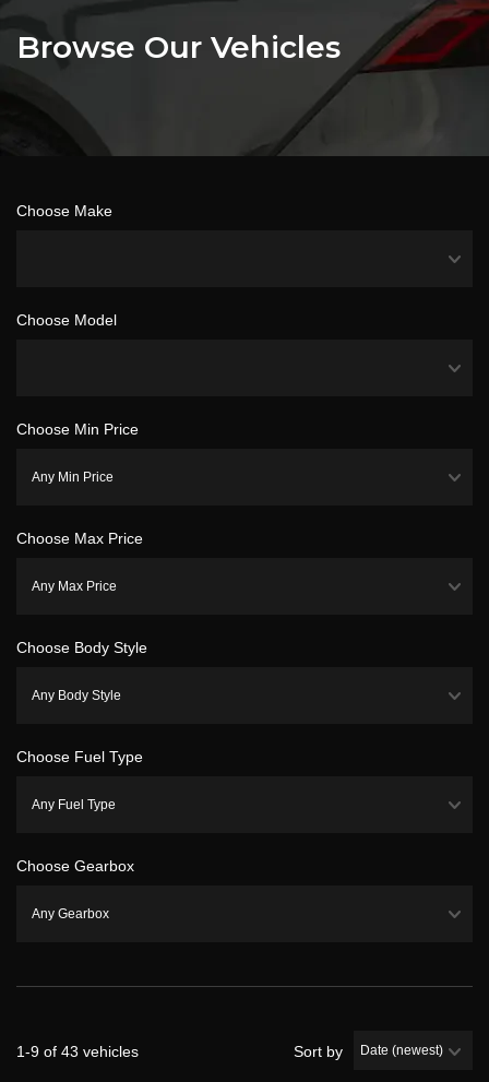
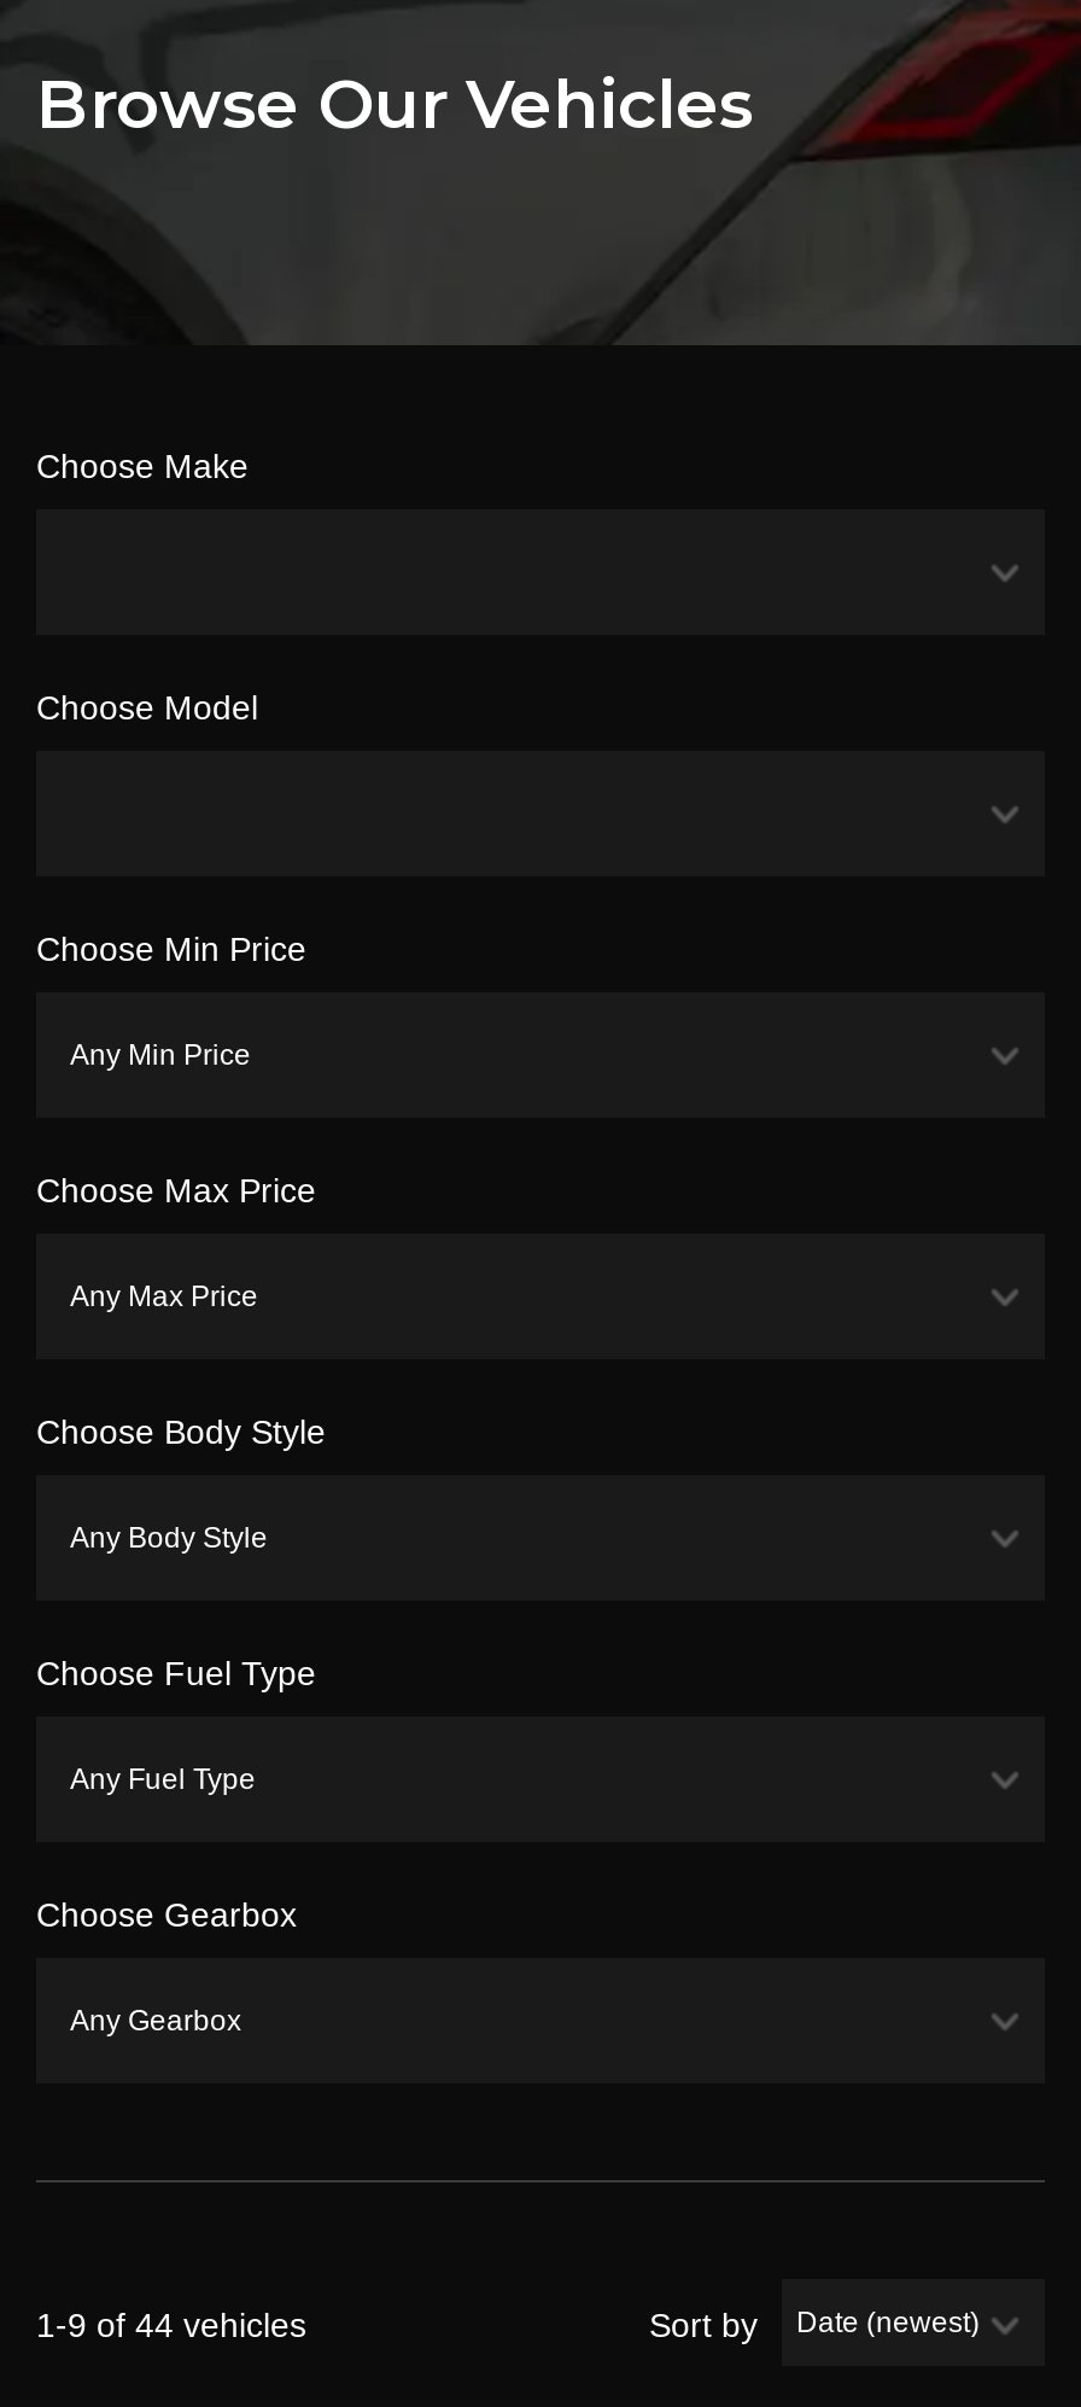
[16,1043,139,1060] 1-9 of 43 vehicles -> [36,2306,306,2344] 1-9 of 44 vehicles

